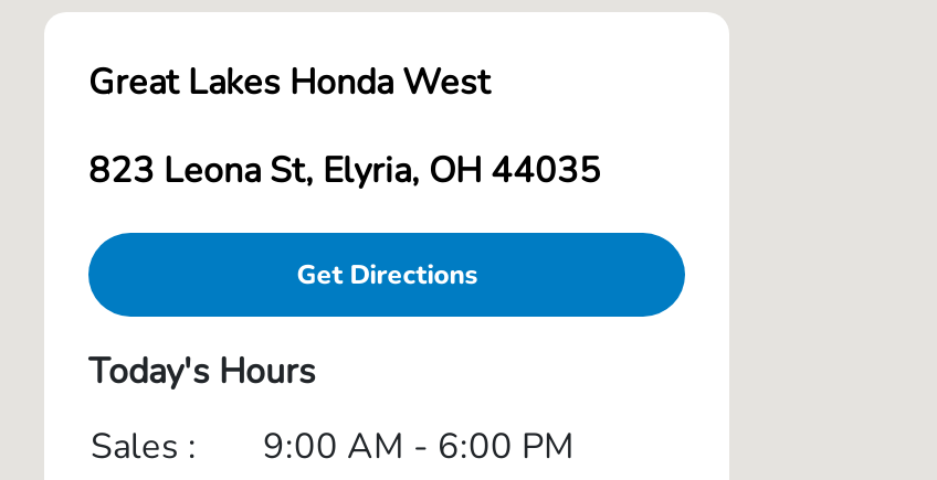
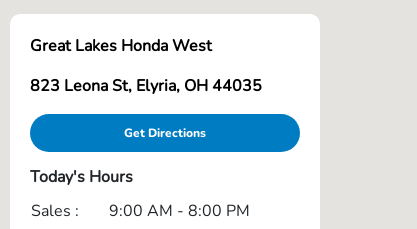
[91,423,575,471] Sales : 9:00 AM - 6:00 PM -> [31,200,250,222] Sales : 9:00 AM - 8:00 PM

